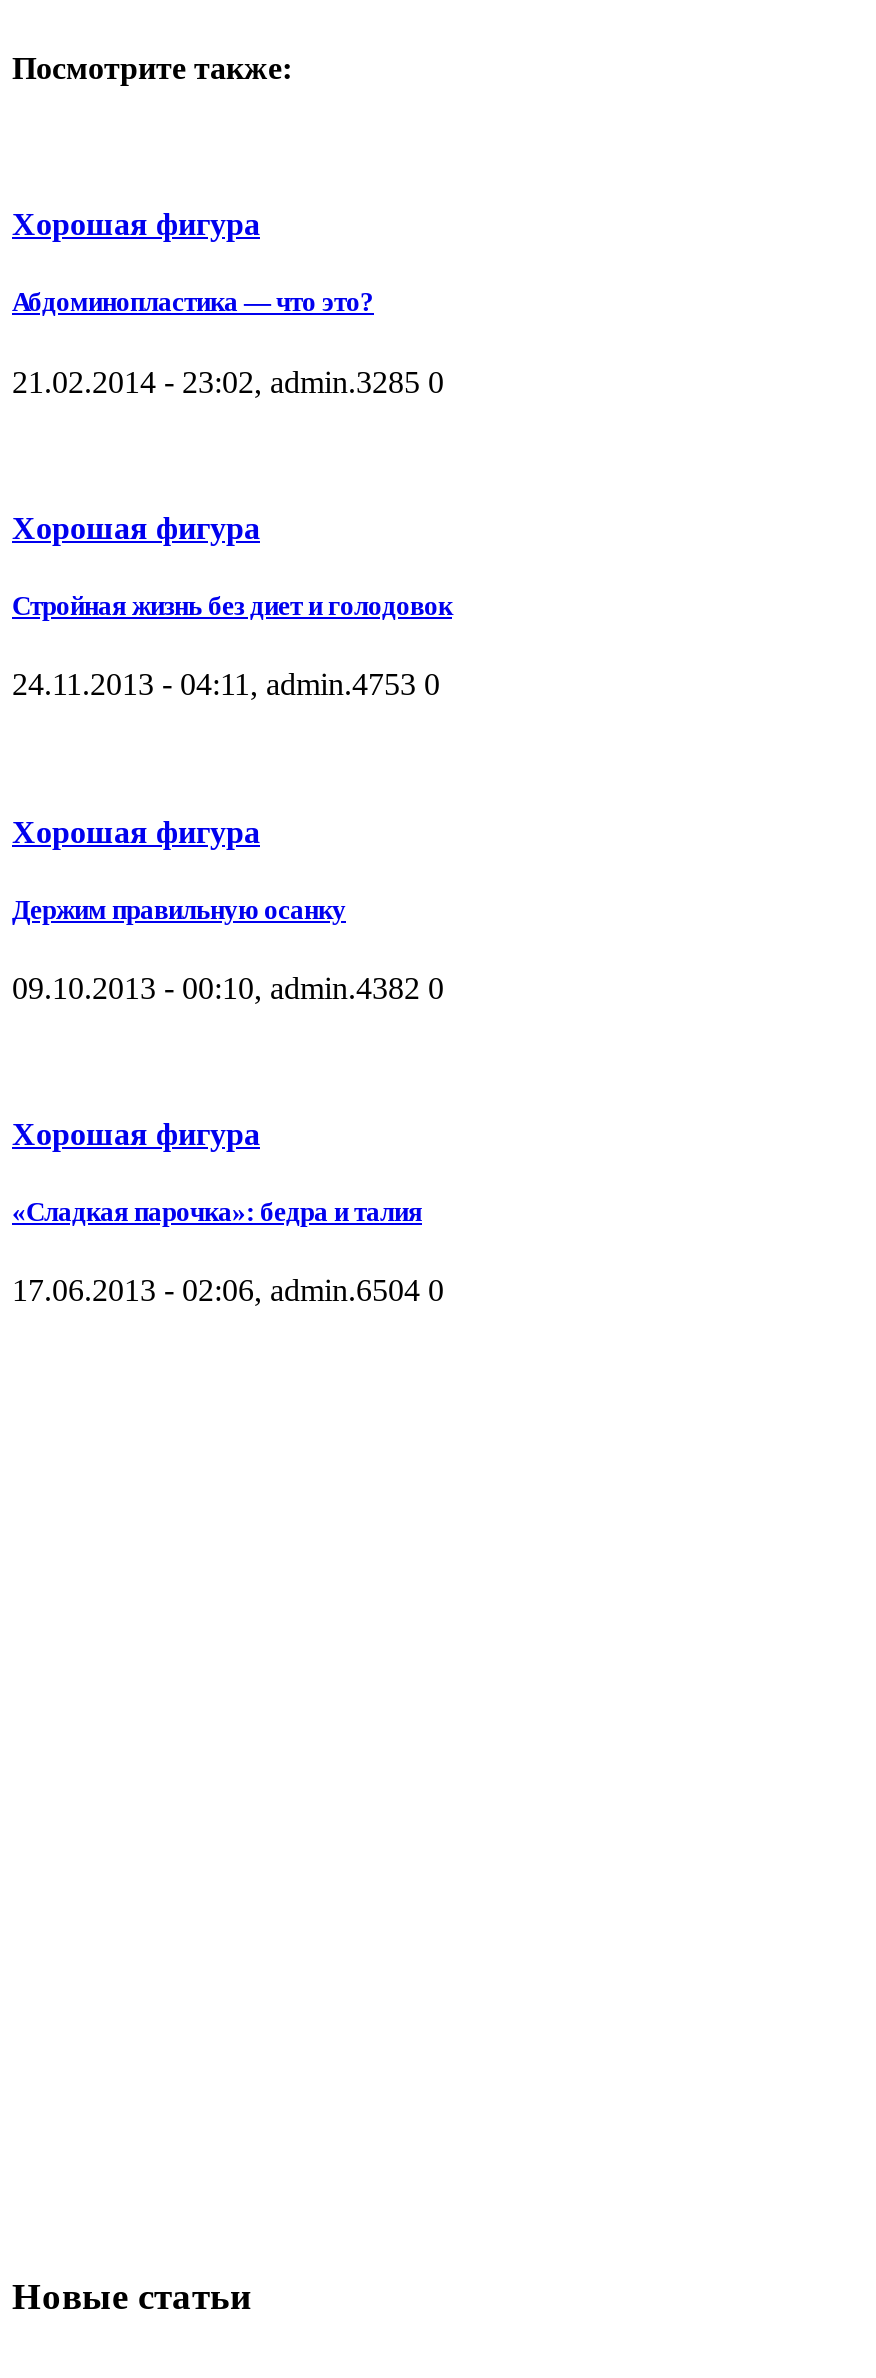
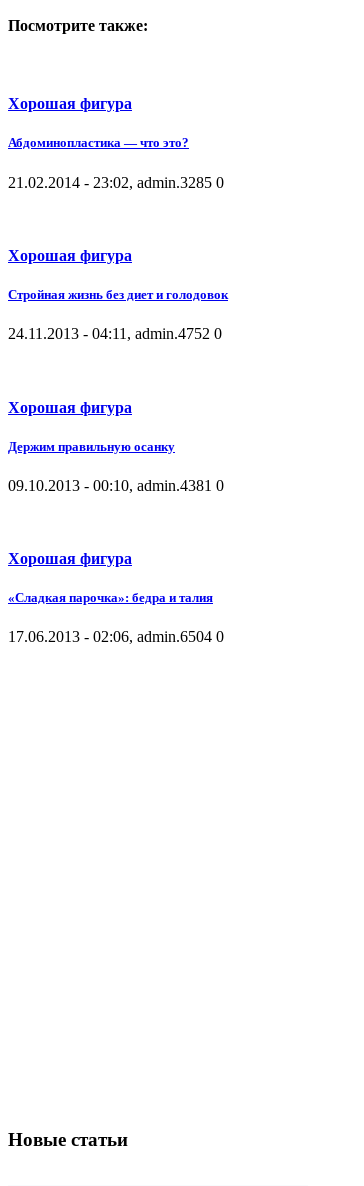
[12,667,440,701] 24.11.2013 - 04:11, admin.4753 0 -> [8,325,222,342] 24.11.2013 - 04:11, admin.4752 0
[12,971,444,1005] 09.10.2013 - 00:10, admin.4382 0 -> [8,477,224,494] 09.10.2013 - 00:10, admin.4381 0

